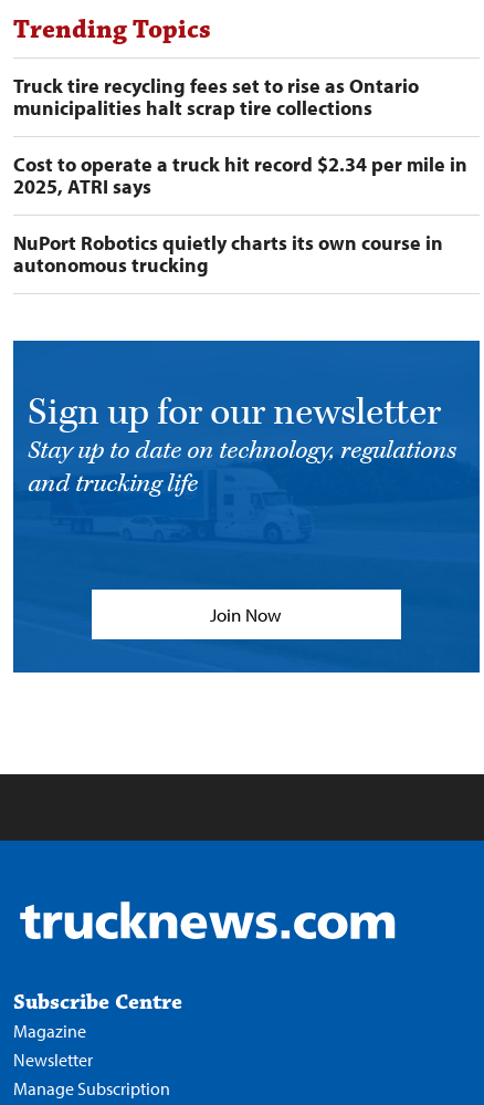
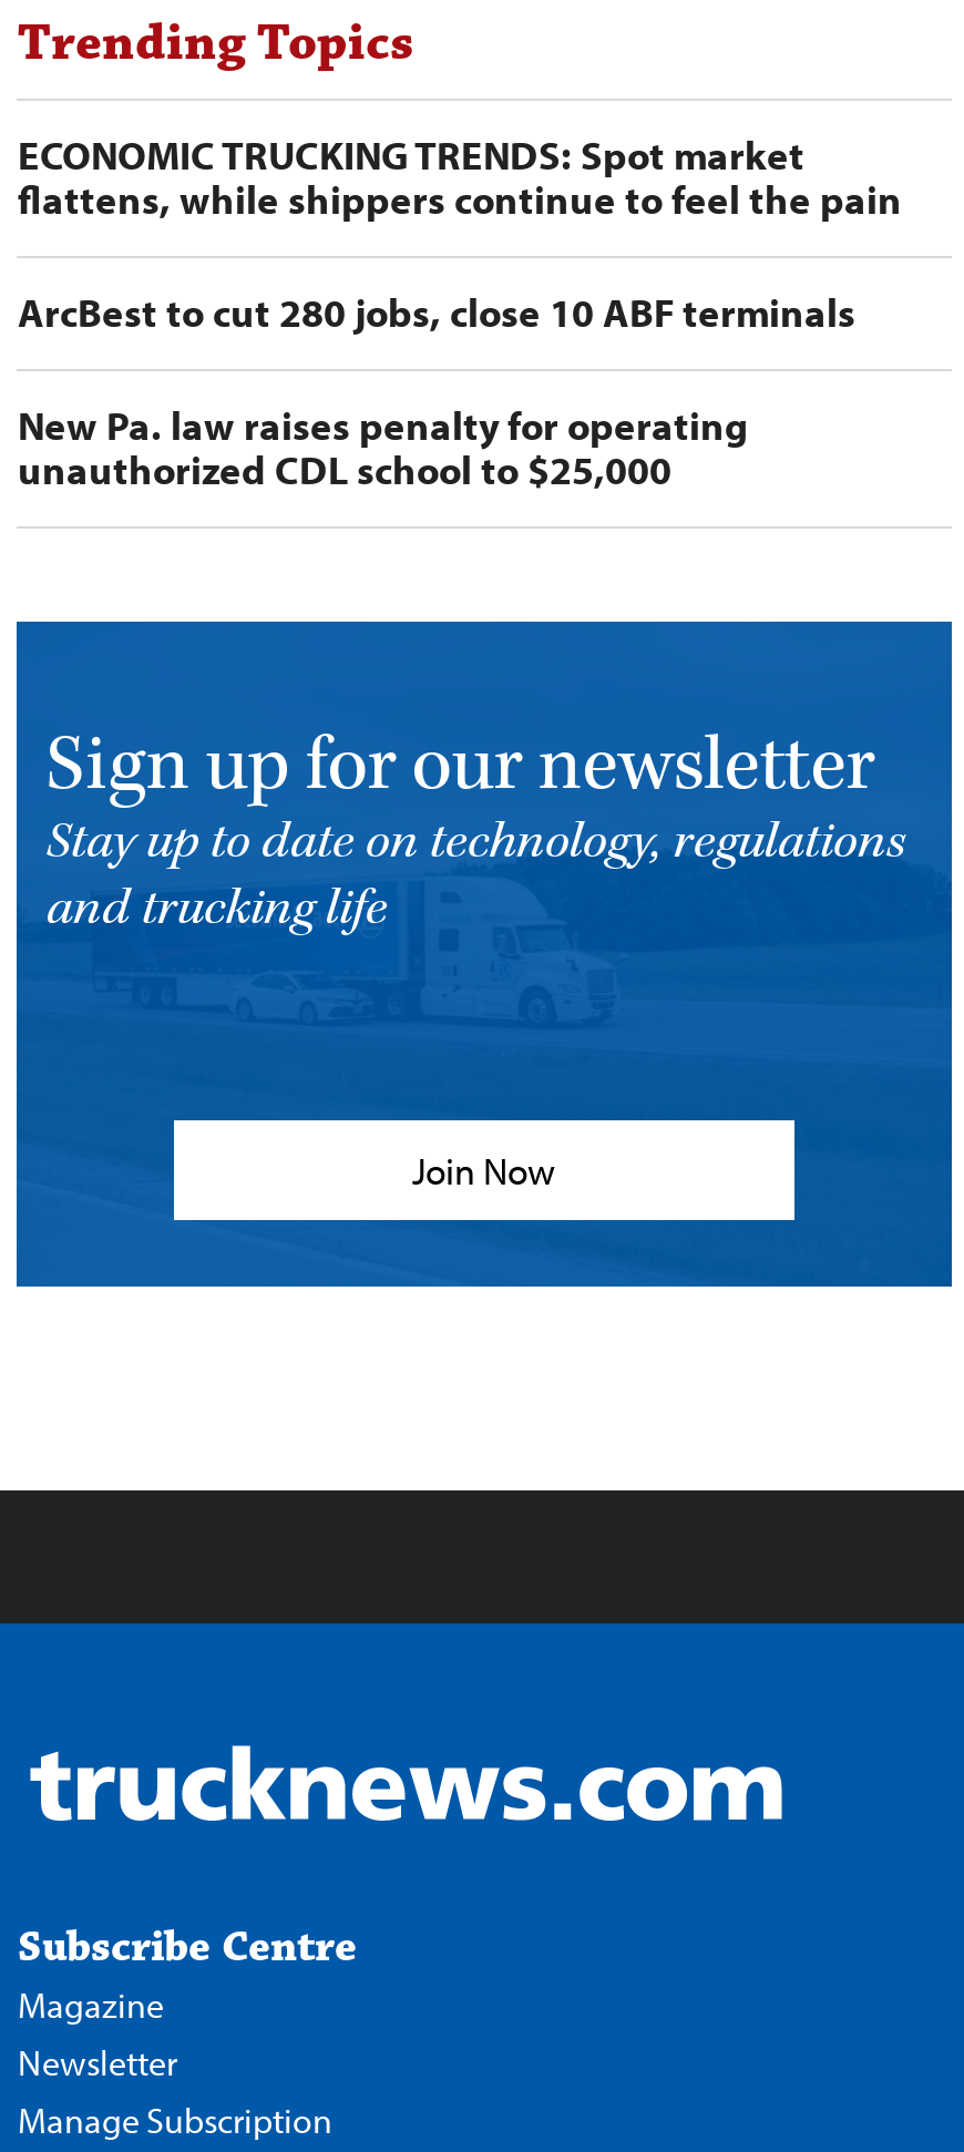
[14,73,419,121] Truck tire recycling fees set to rise as Ontario | municipalities halt scrap tire collections -> [18,130,902,225] ECONOMIC TRUCKING TRENDS: Spot market | flattens, while shippers continue to feel the pain
[14,152,468,199] Cost to operate a truck hit record $2.34 per mile in | 2025, ATRI says -> [18,287,855,338] ArcBest to cut 280 jobs, close 10 ABF terminals
[14,230,444,278] NuPort Robotics quietly charts its own course in | autonomous trucking -> [18,400,749,496] New Pa. law raises penalty for operating | unauthorized CDL school to $25,000

